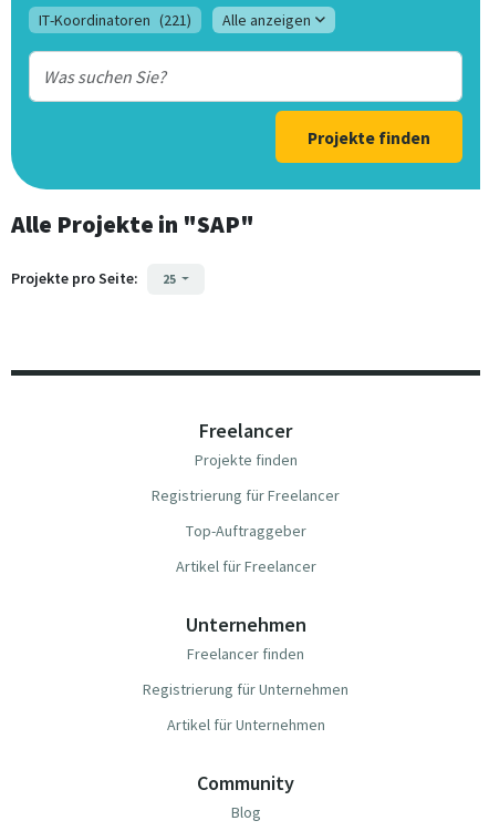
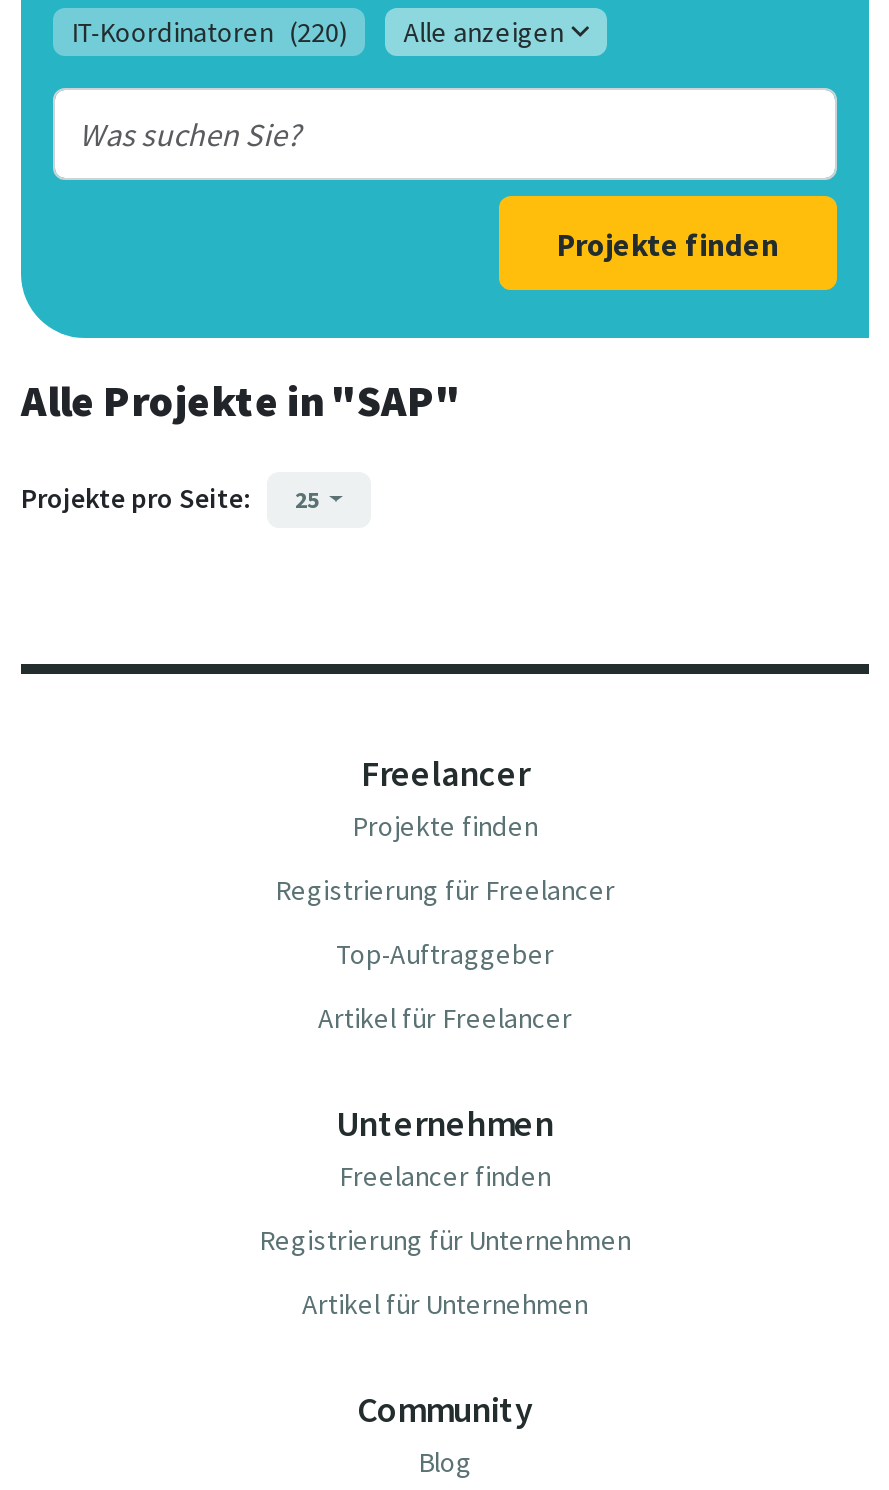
[39,10,192,30] IT-Koordinatoren (221) -> [71,14,347,50] IT-Koordinatoren (220)

